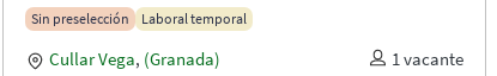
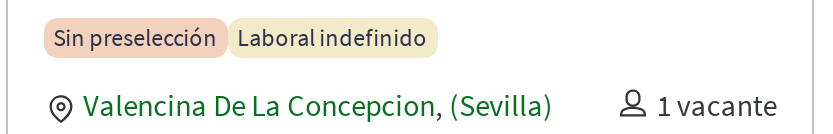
[141,10,246,28] Laboral temporal -> [237,23,427,53] Laboral indefinido
[49,48,220,71] Cullar Vega, (Granada) -> [83,87,553,125] Valencina De La Concepcion, (Sevilla)

